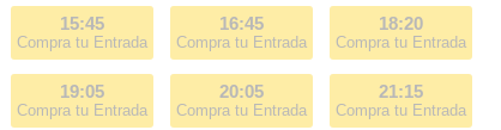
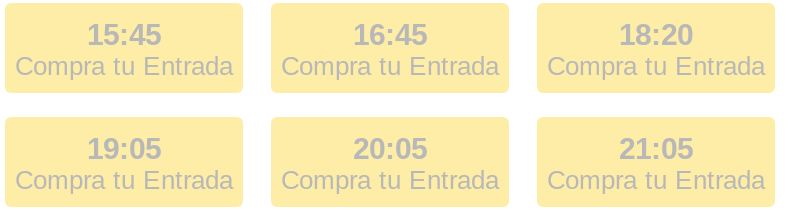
[379,82,423,102] 21:15 -> [619,131,693,165] 21:05

